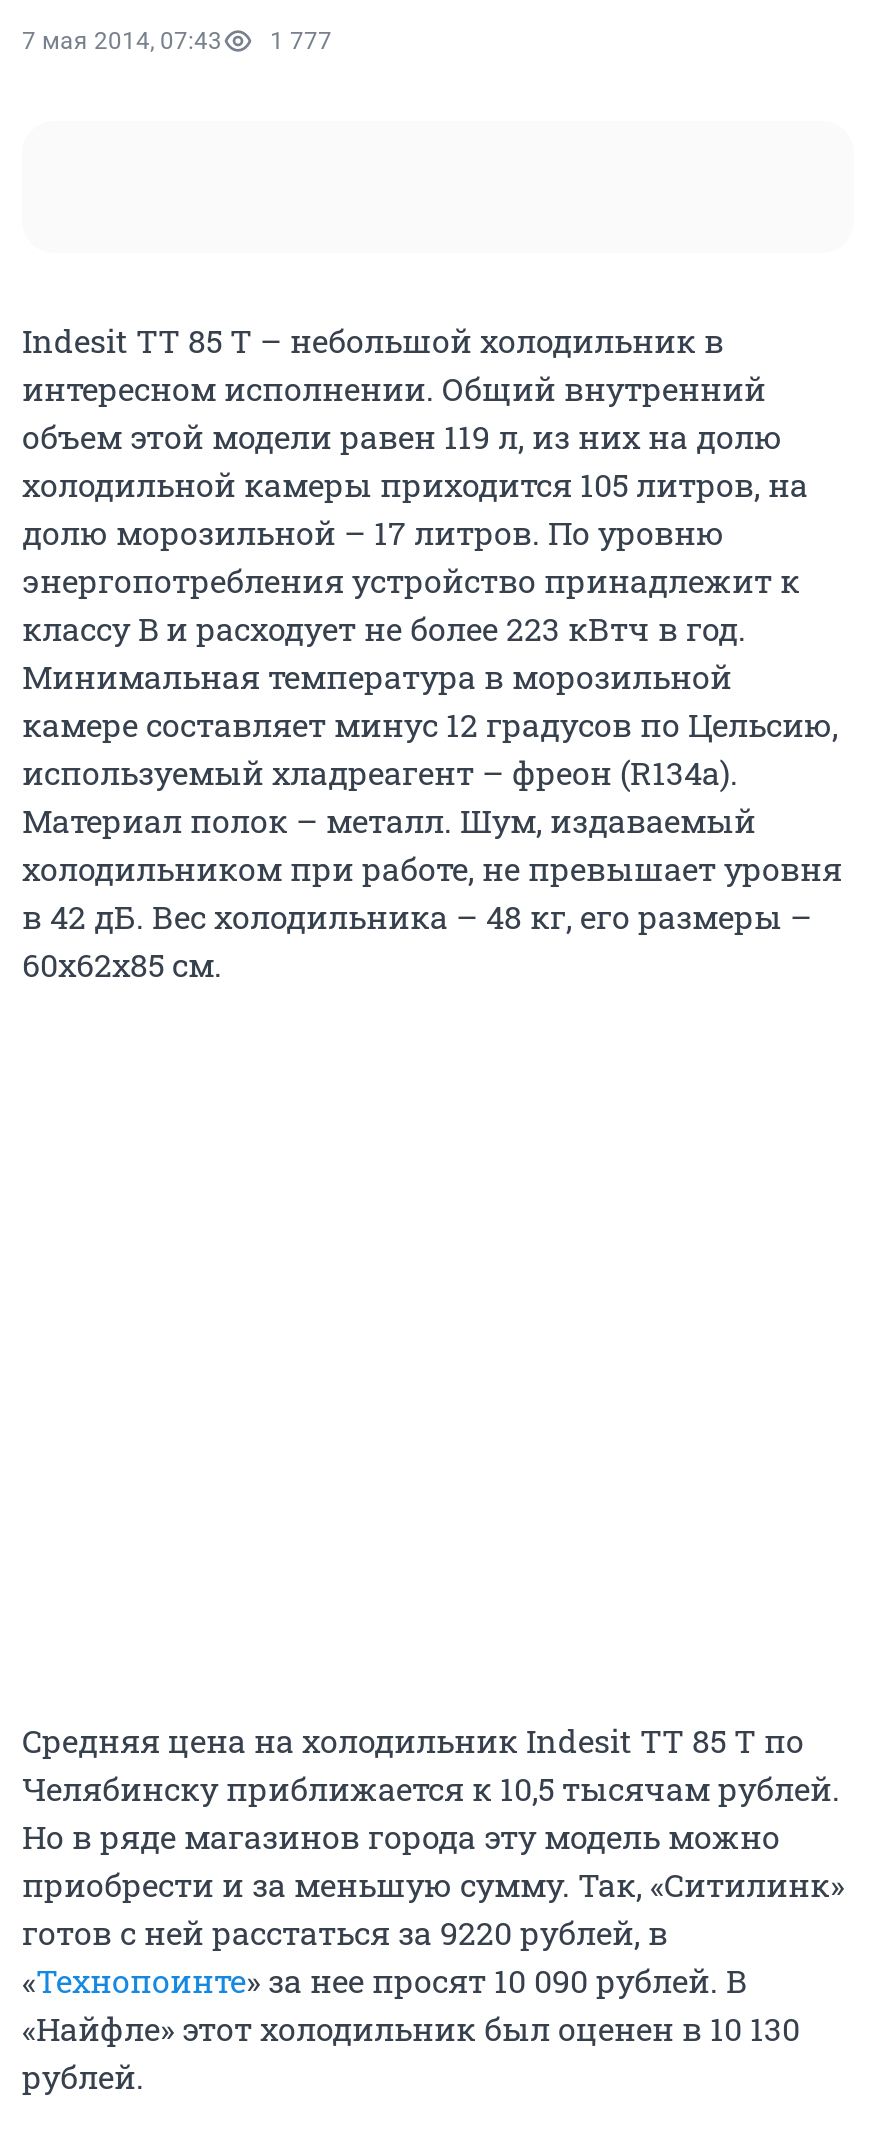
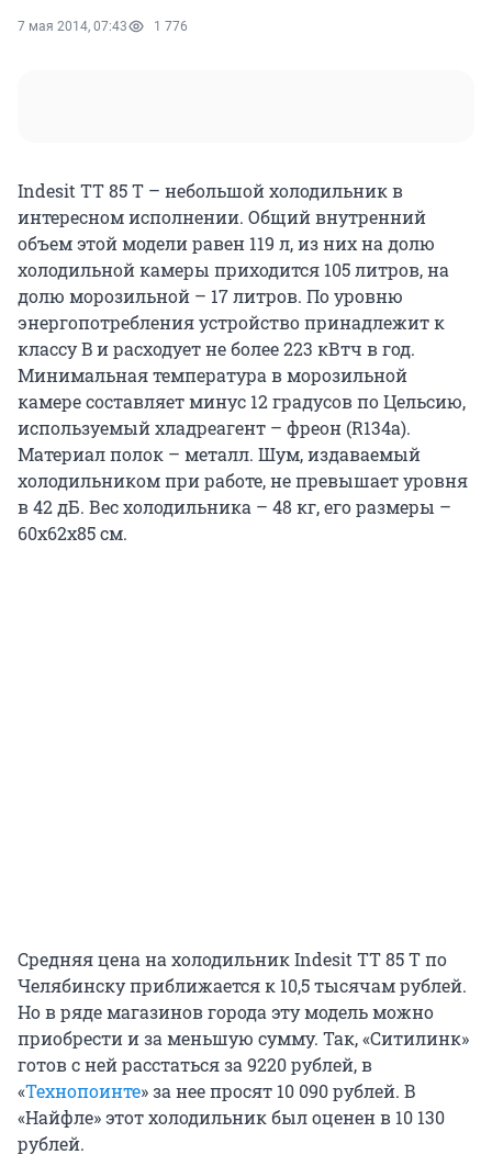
[22,27,332,55] 7 мая 2014, 07:43 1 777 -> [18,19,188,34] 7 мая 2014, 07:43 1 776

